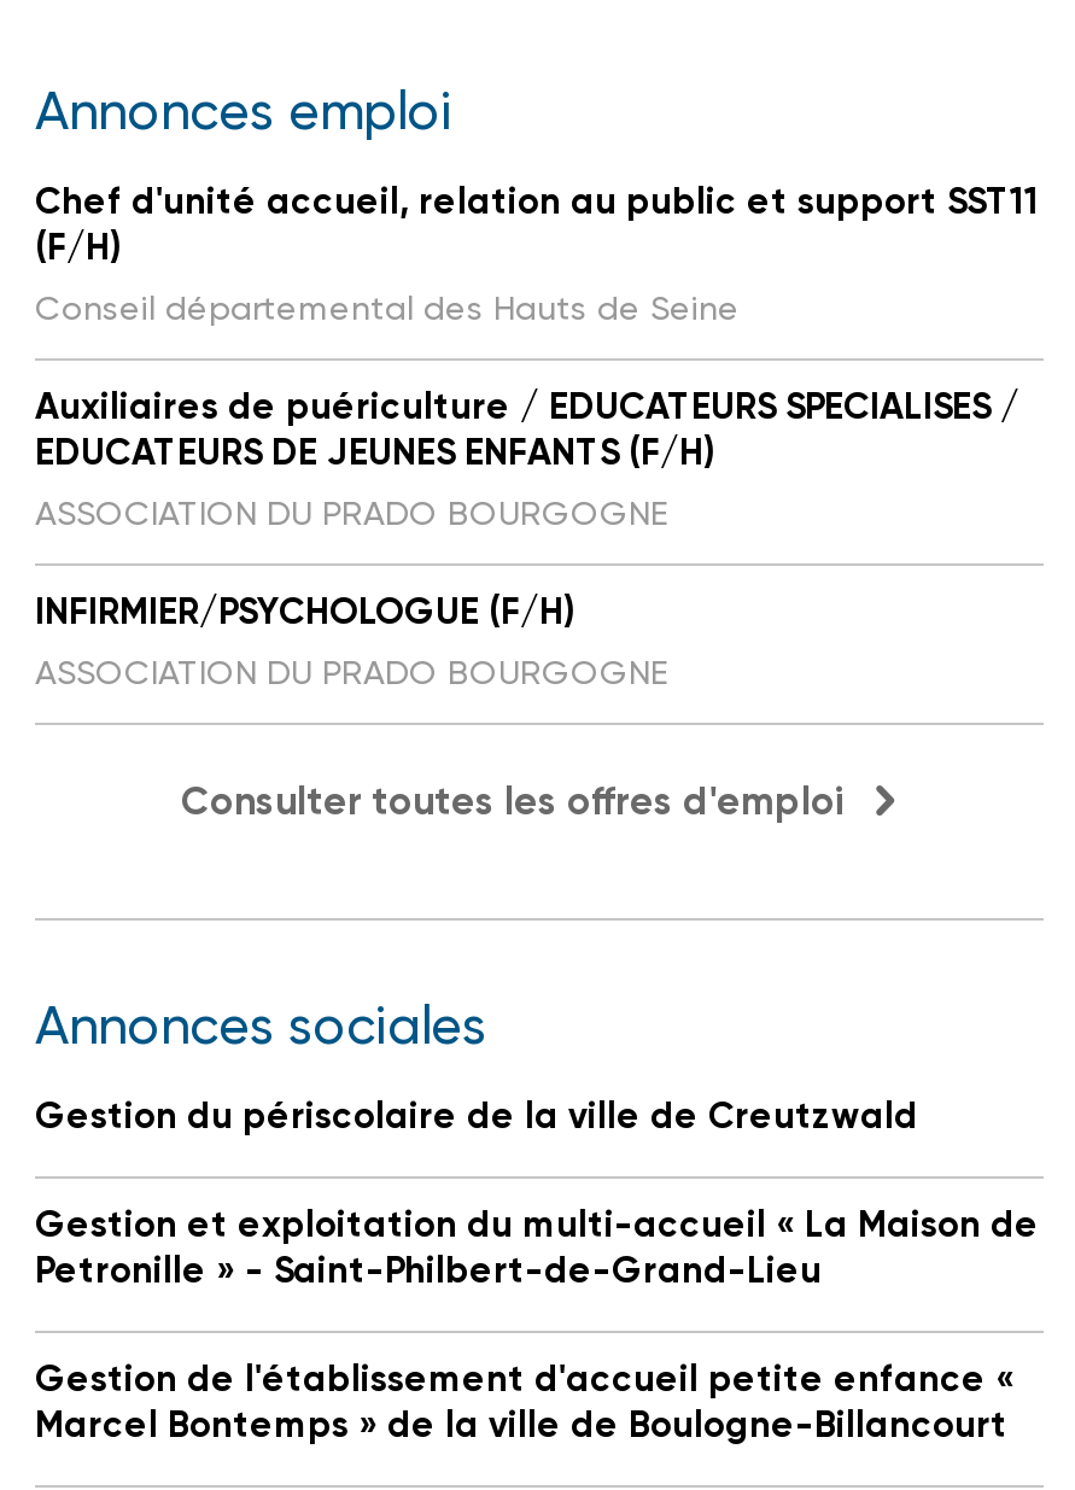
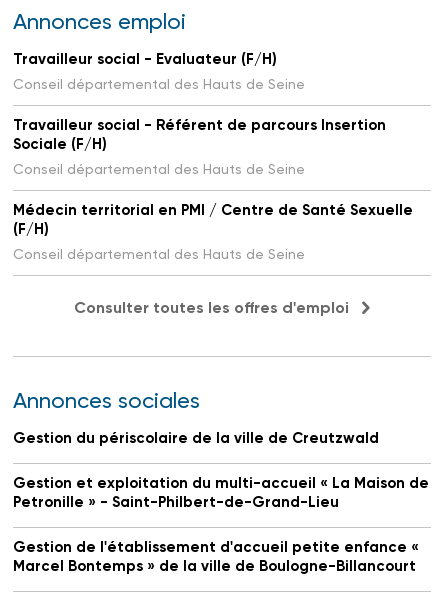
[35,180,1039,223] Chef d'unité accueil, relation au public et support SST11 -> [13,50,413,219] Travailleur social - Evaluateur (F/H) | Conseil départemental des Hauts de Seine | Travailleur social - Référent de parcours Insertion | Sociale (F/H) | Conseil départemental des Hauts de Seine | Médecin territorial en PMI / Centre de Santé Sexuelle
moved [35,226,740,327] -> [13,220,305,262]: (F/H) | Conseil départemental des Hauts de Seine
[35,385,1020,691] Auxiliaires de puériculture / EDUCATEURS SPECIALISES / | EDUCATEURS DE JEUNES ENFANTS (F/H) | ASSOCIATION DU PRADO BOURGOGNE | INFIRMIER/PSYCHOLOGUE (F/H) | ASSOCIATION DU PRADO BOURGOGNE -> none

